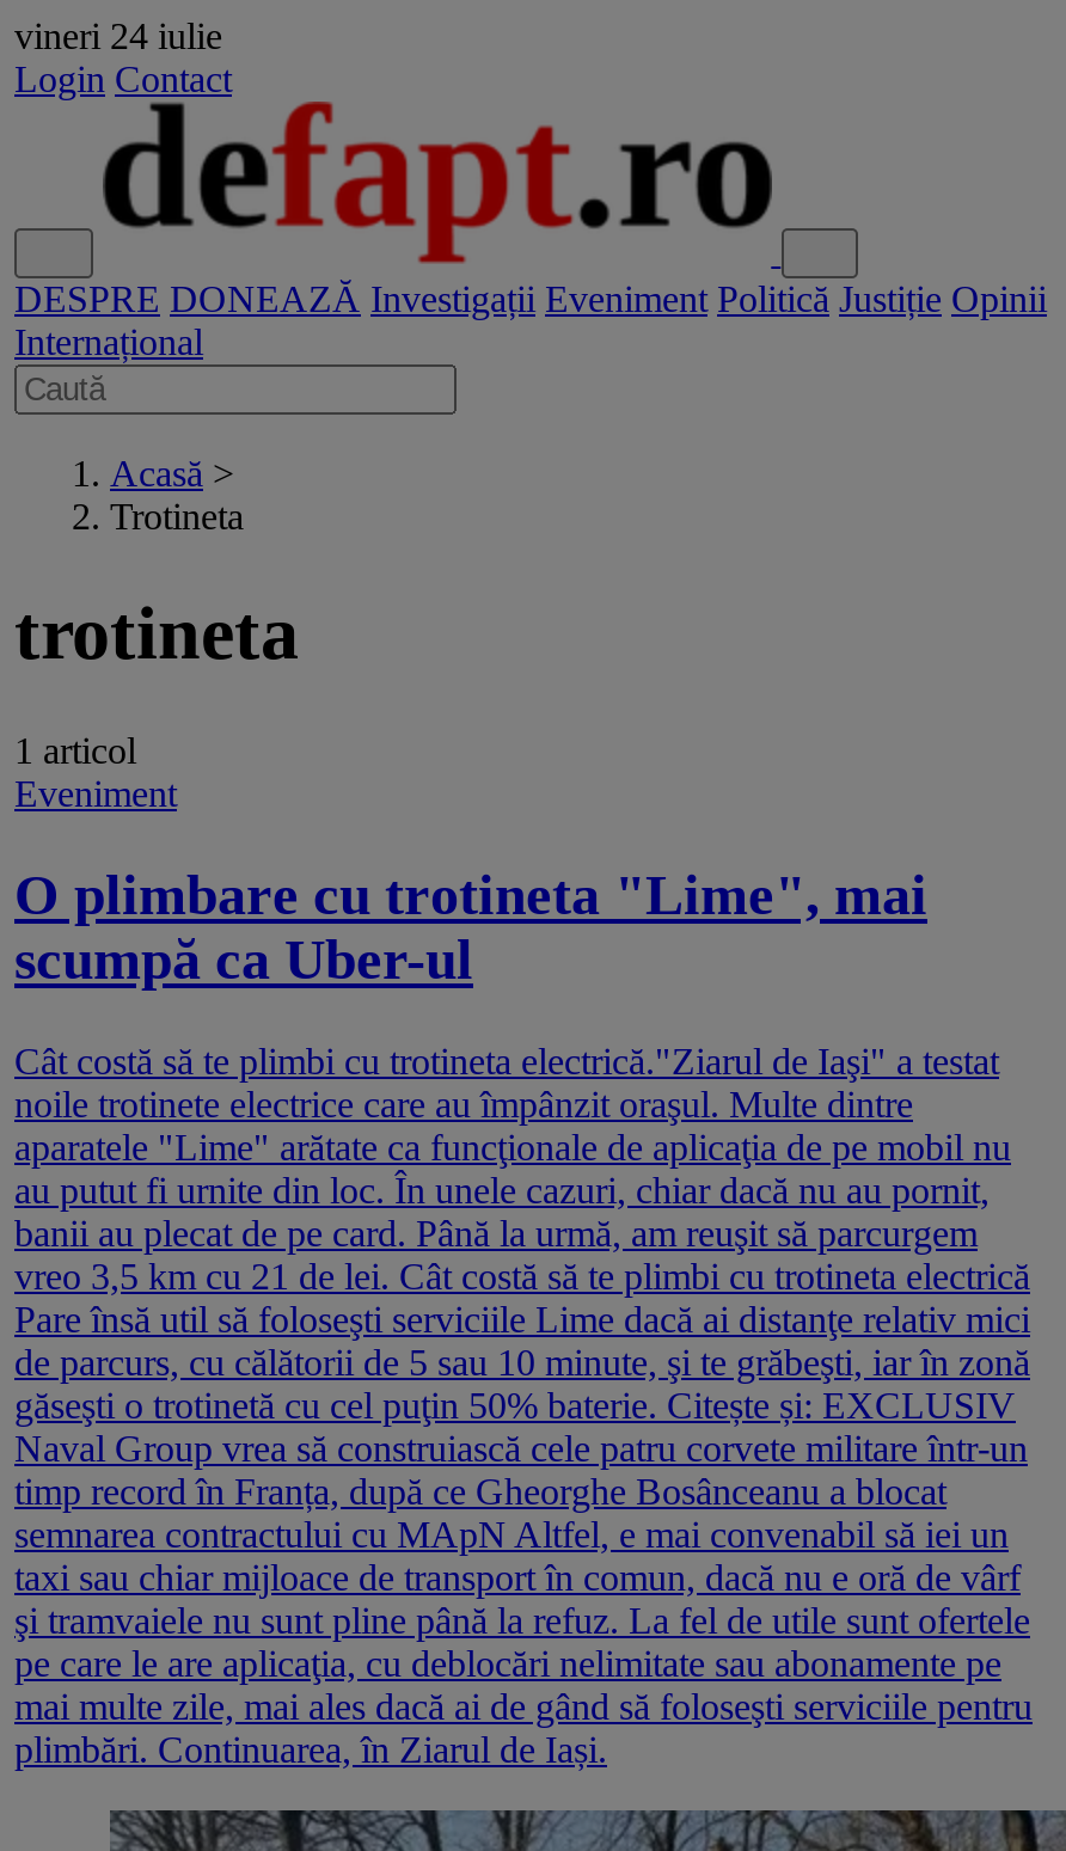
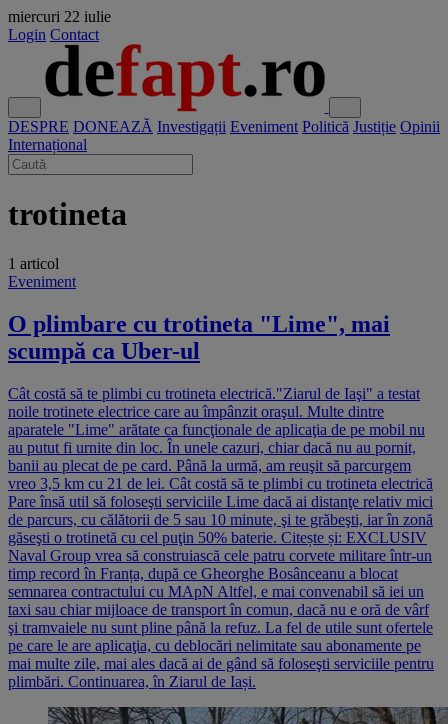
[14,16,222,56] vineri 24 iulie -> [8,8,111,25] miercuri 22 iulie
[110,453,244,537] Acasă > | Trotineta -> none

